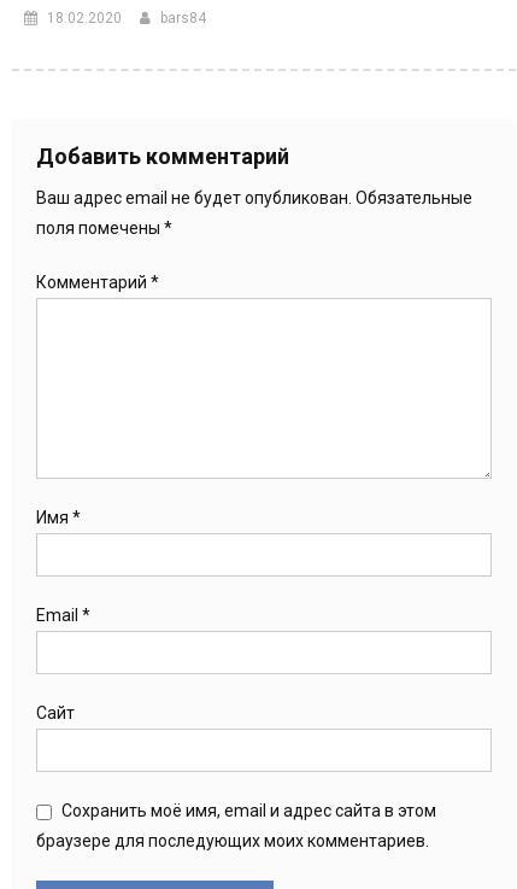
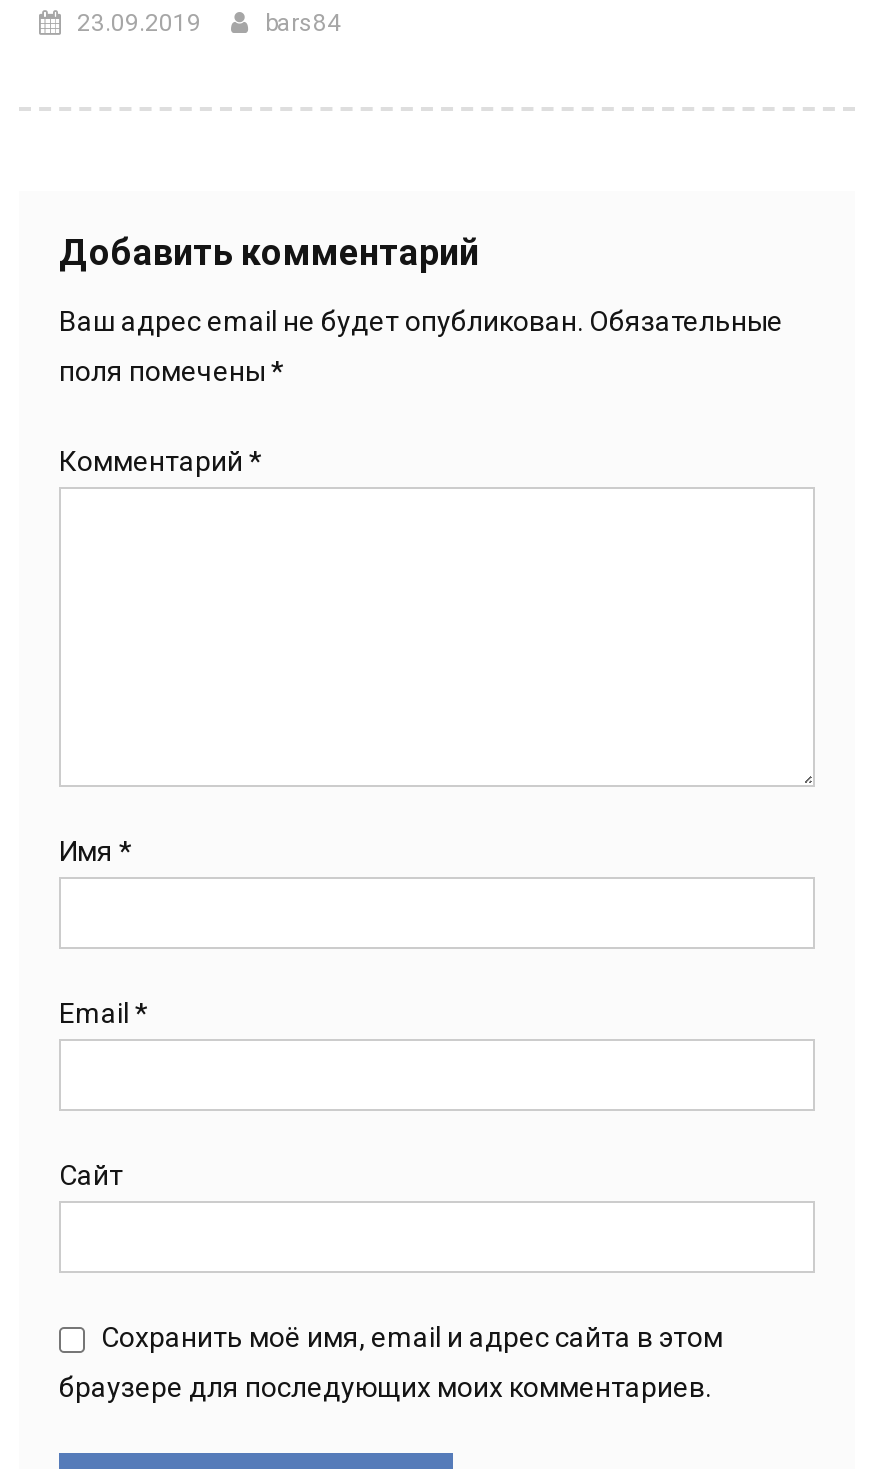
[47,10,122,27] 18.02.2020 -> [77,10,201,38] 23.09.2019

